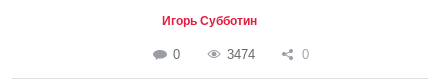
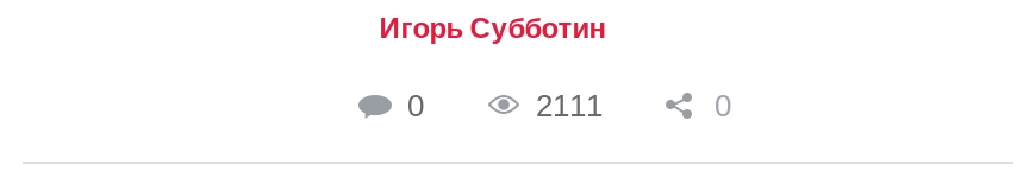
[227,47,255,62] 3474 -> [536,90,602,125] 2111

